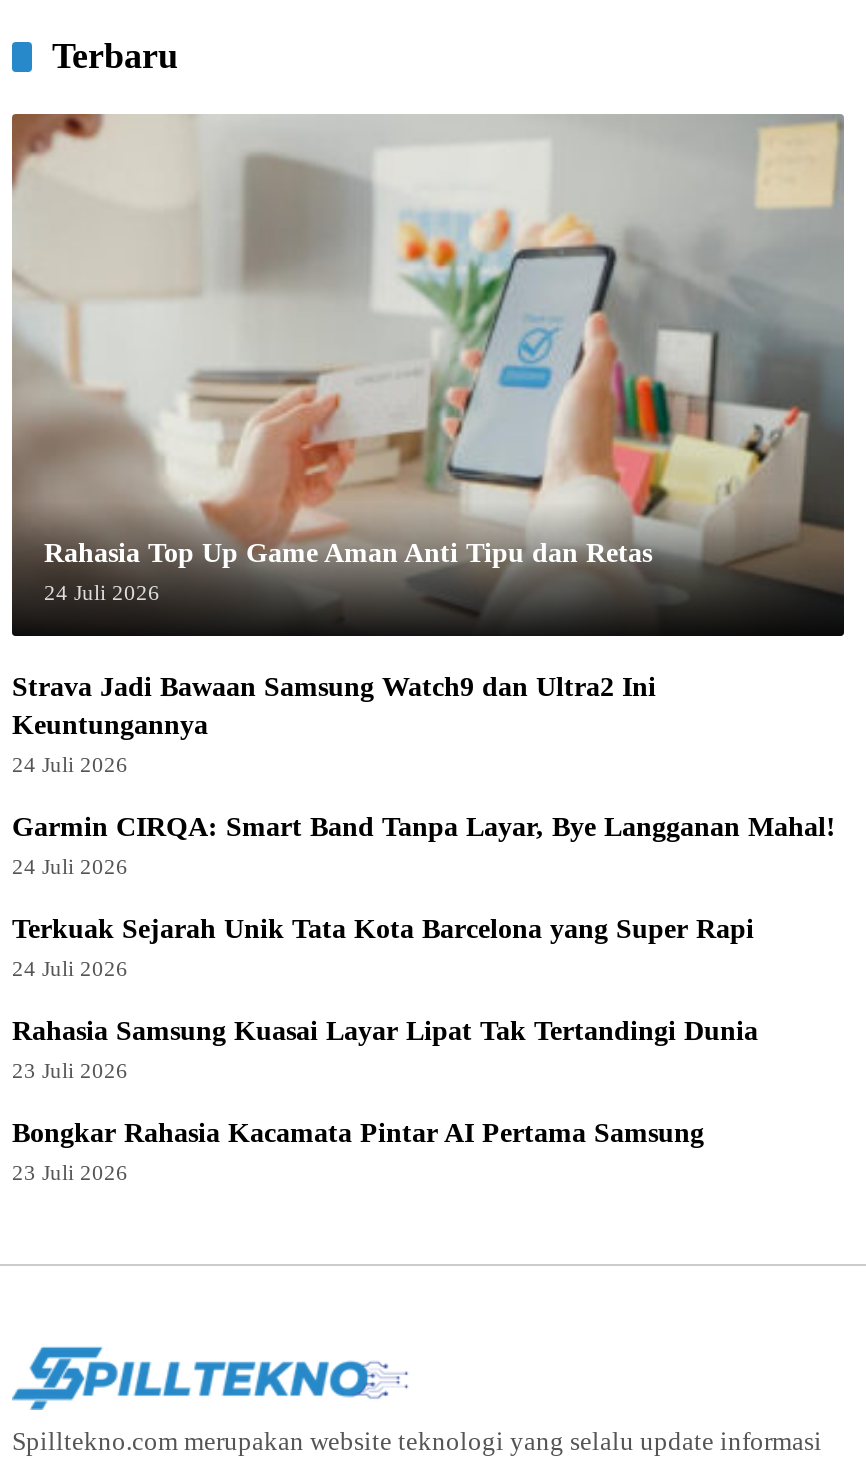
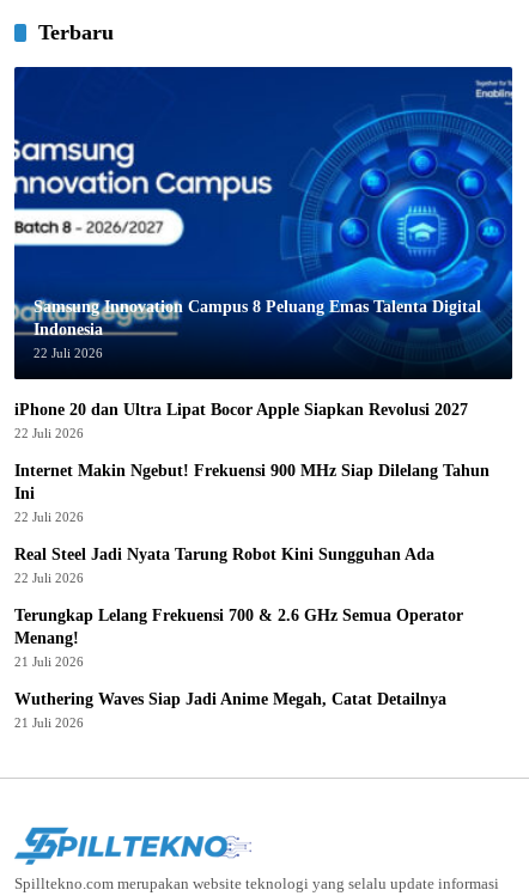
[10,112,846,620] [image] | Rahasia Top Up Game Aman Anti Tipu dan Retas | 24 Juli 2026 -> [13,66,513,376] [image] | Samsung Innovation Campus 8 Peluang Emas Talenta Digital | Indonesia | 22 Juli 2026
[12,672,656,776] Strava Jadi Bawaan Samsung Watch9 dan Ultra2 Ini | Keuntungannya | 24 Juli 2026 -> [14,401,469,440] iPhone 20 dan Ultra Lipat Bocor Apple Siapkan Revolusi 2027 | 22 Juli 2026
[12,812,836,878] Garmin CIRQA: Smart Band Tanpa Layar, Bye Langganan Mahal! | 24 Juli 2026 -> [14,462,490,524] Internet Makin Ngebut! Frekuensi 900 MHz Siap Dilelang Tahun | Ini | 22 Juli 2026
[12,914,754,980] Terkuak Sejarah Unik Tata Kota Barcelona yang Super Rapi | 24 Juli 2026 -> [14,546,436,585] Real Steel Jadi Nyata Tarung Robot Kini Sungguhan Ada | 22 Juli 2026
[12,1016,758,1082] Rahasia Samsung Kuasai Layar Lipat Tak Tertandingi Dunia | 23 Juli 2026 -> [14,607,463,669] Terungkap Lelang Frekuensi 700 & 2.6 GHz Semua Operator | Menang! | 21 Juli 2026
[12,1118,706,1184] Bongkar Rahasia Kacamata Pintar AI Pertama Samsung | 23 Juli 2026 -> [14,690,448,730] Wuthering Waves Siap Jadi Anime Megah, Catat Detailnya | 21 Juli 2026

